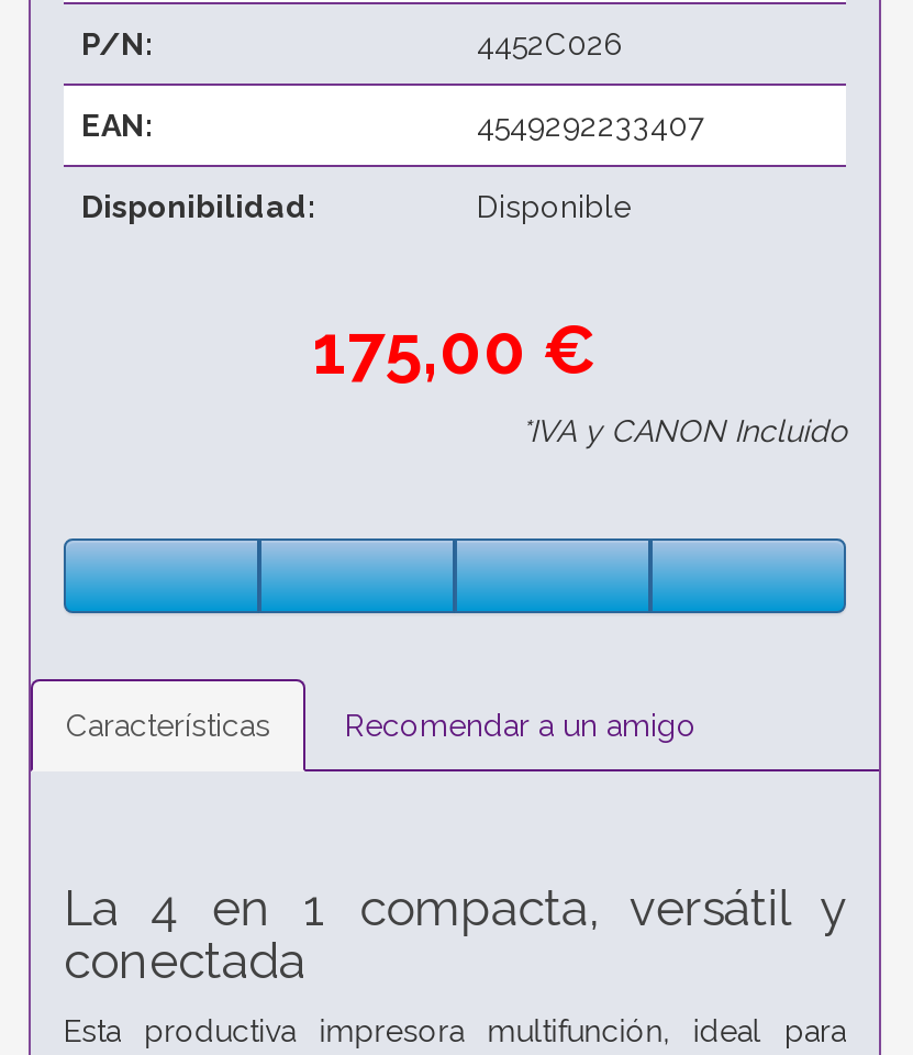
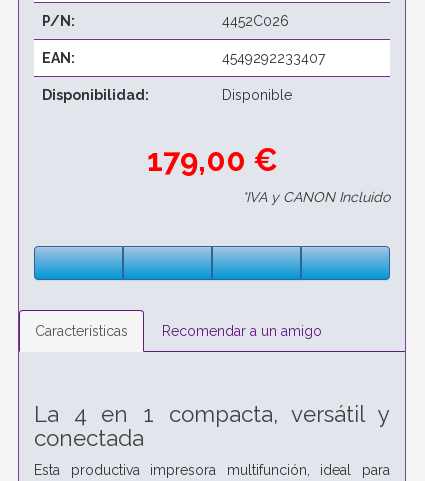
[312,309,598,388] 175,00 € -> [146,142,277,178] 179,00 €

